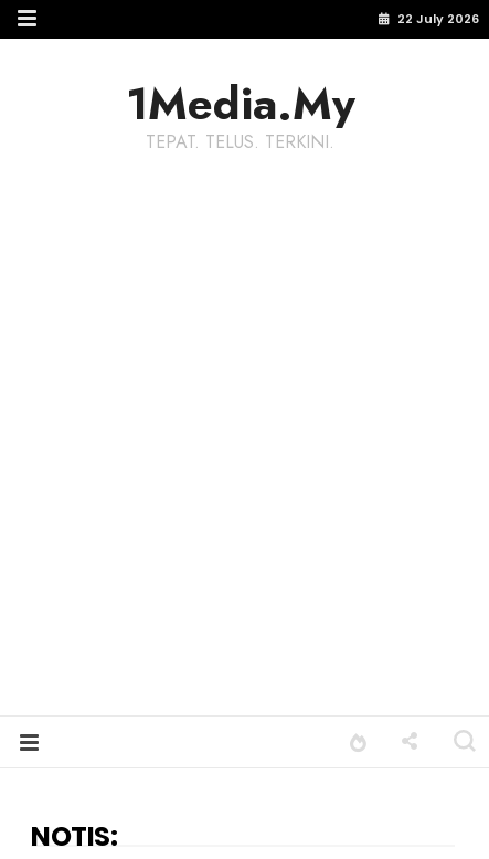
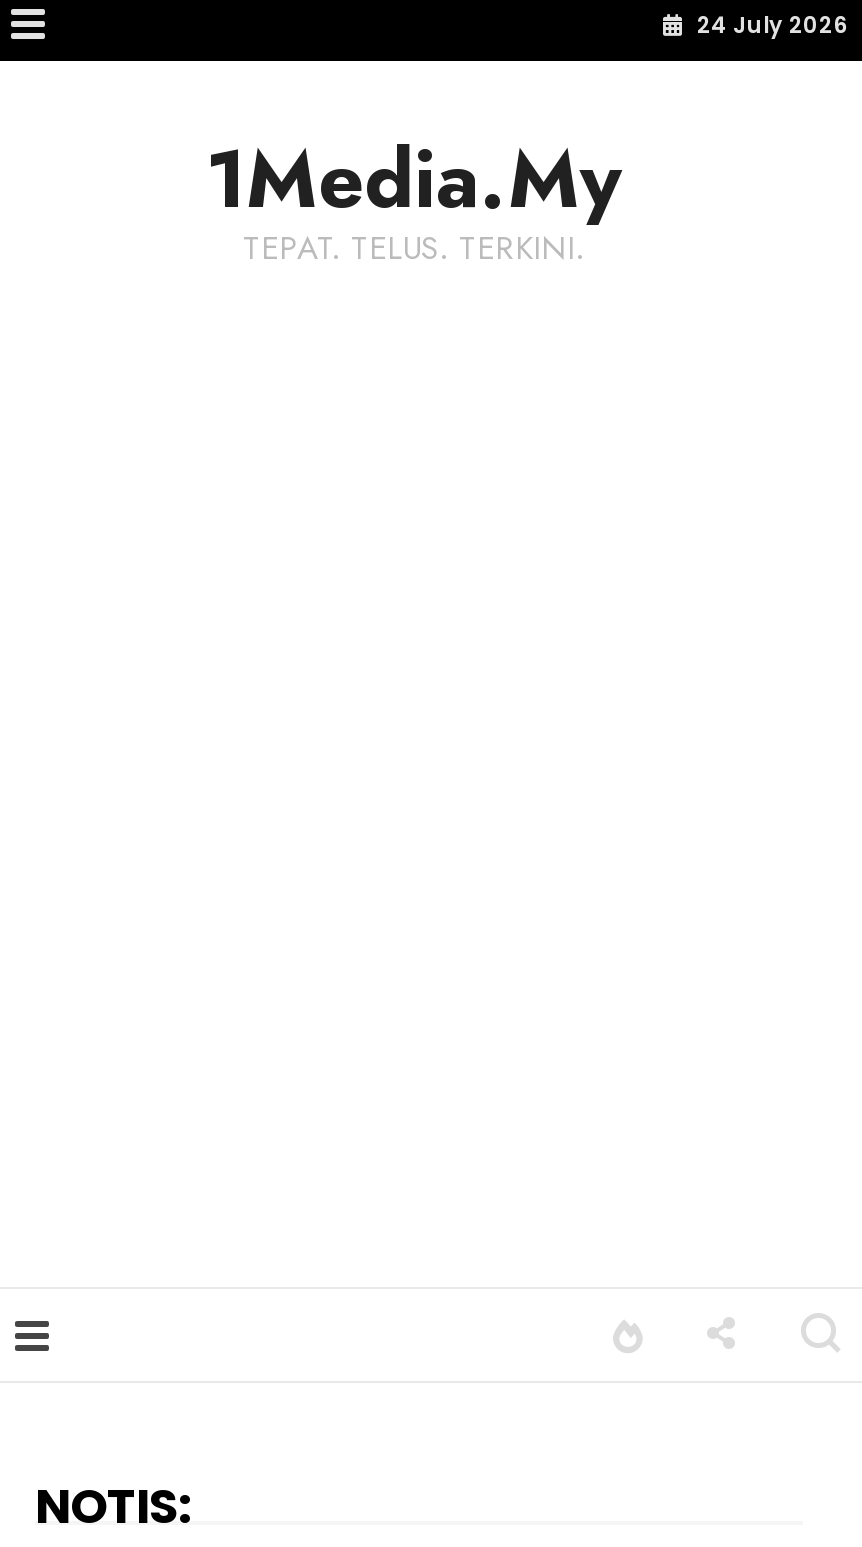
[397,10,479,28] 22 July 2026 -> [697,9,847,41] 24 July 2026

